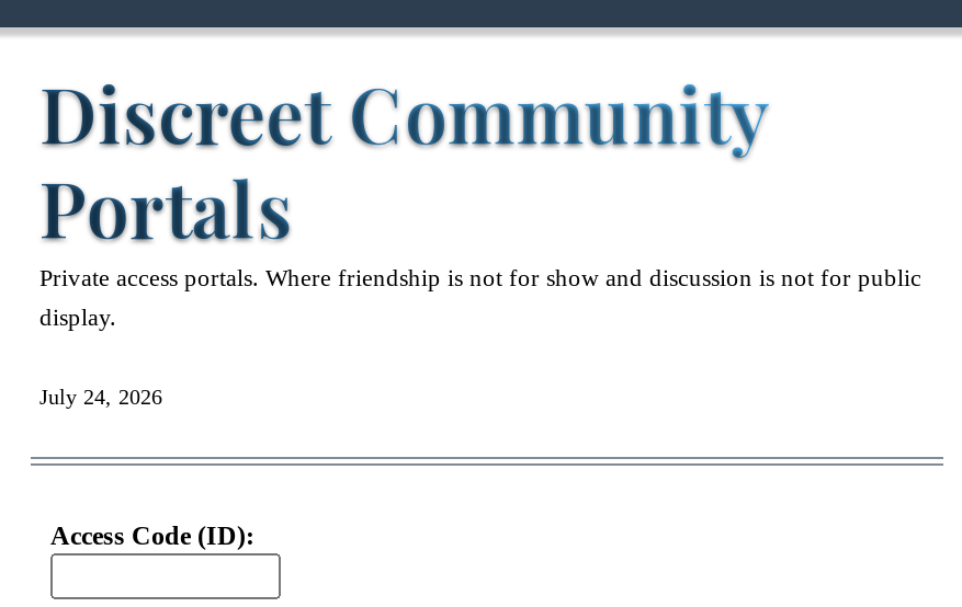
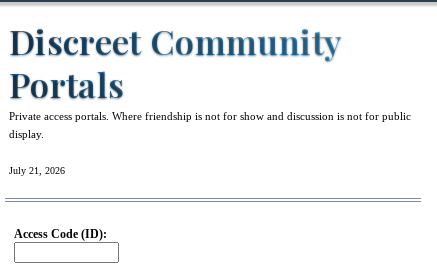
[39,385,162,409] July 24, 2026 -> [9,165,65,176] July 21, 2026

